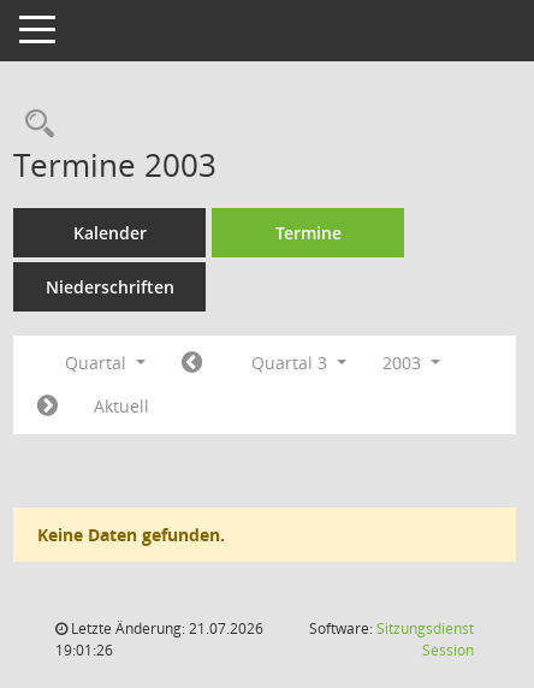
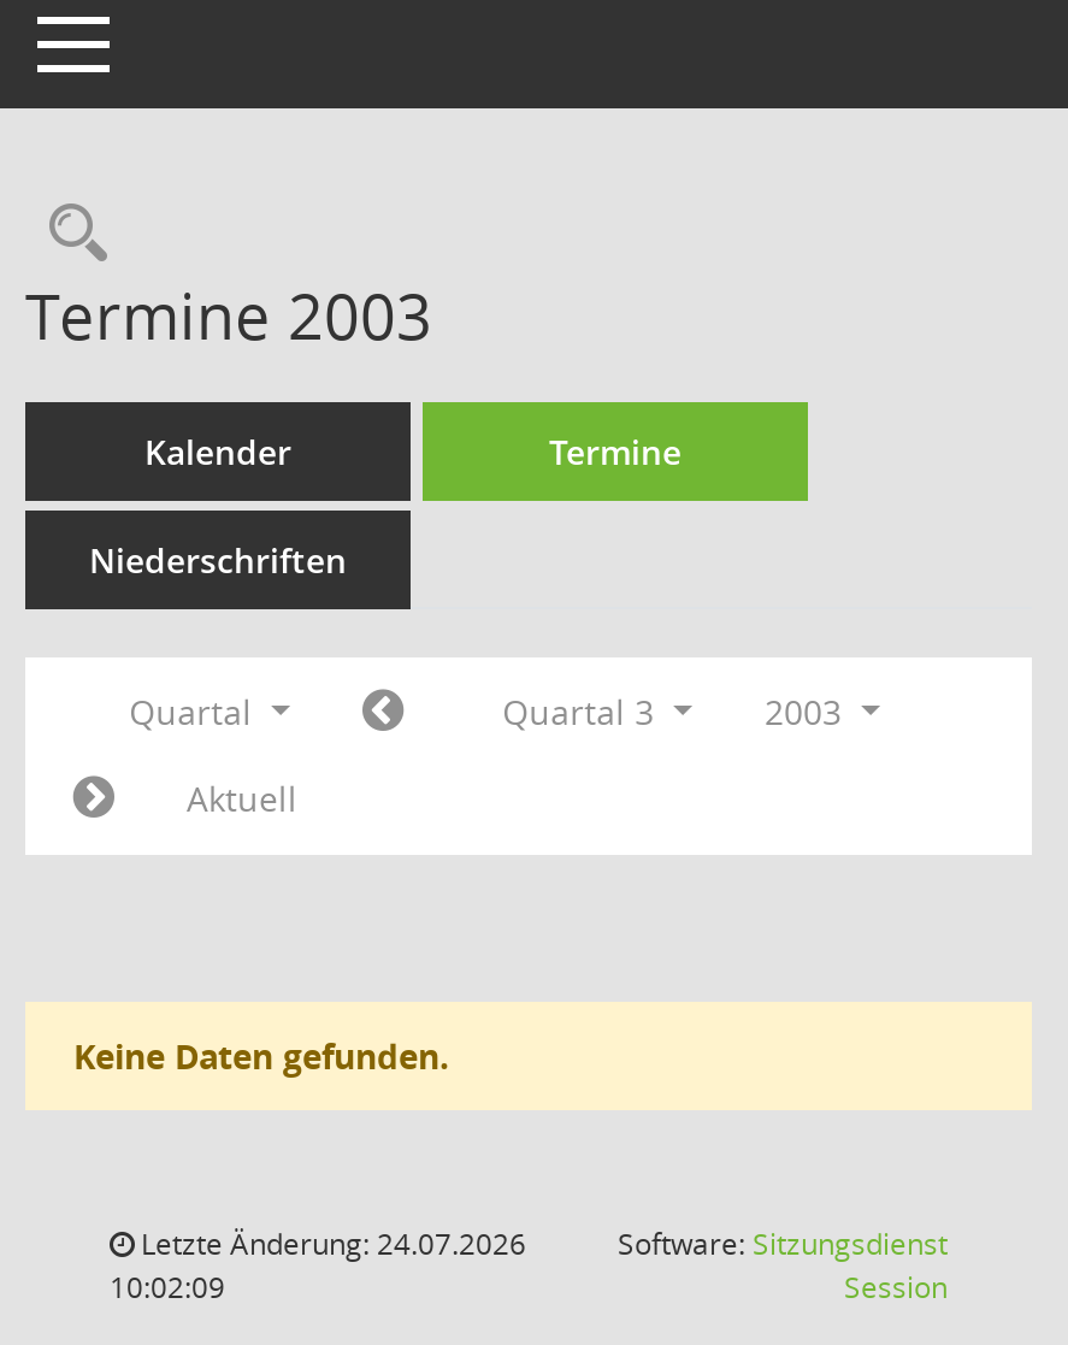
[67,618,263,639] Letzte Änderung: 21.07.2026 -> [134,1223,526,1264] Letzte Änderung: 24.07.2026
[55,640,113,660] 19:01:26 -> [110,1267,225,1308] 10:02:09

